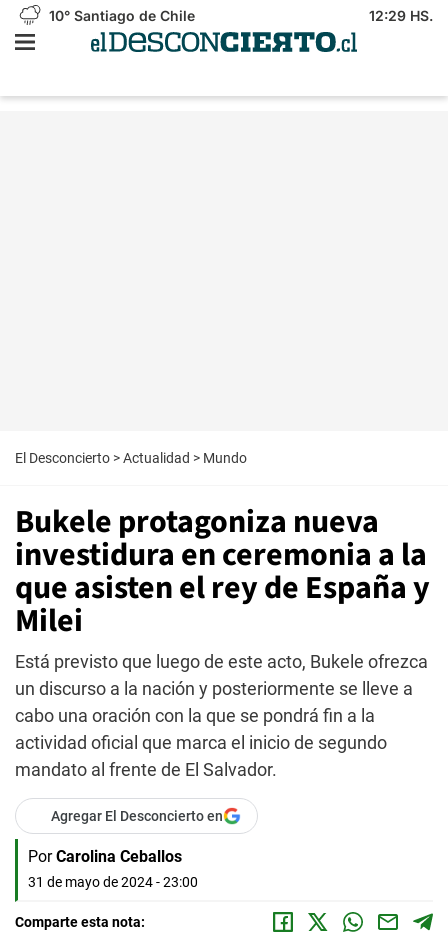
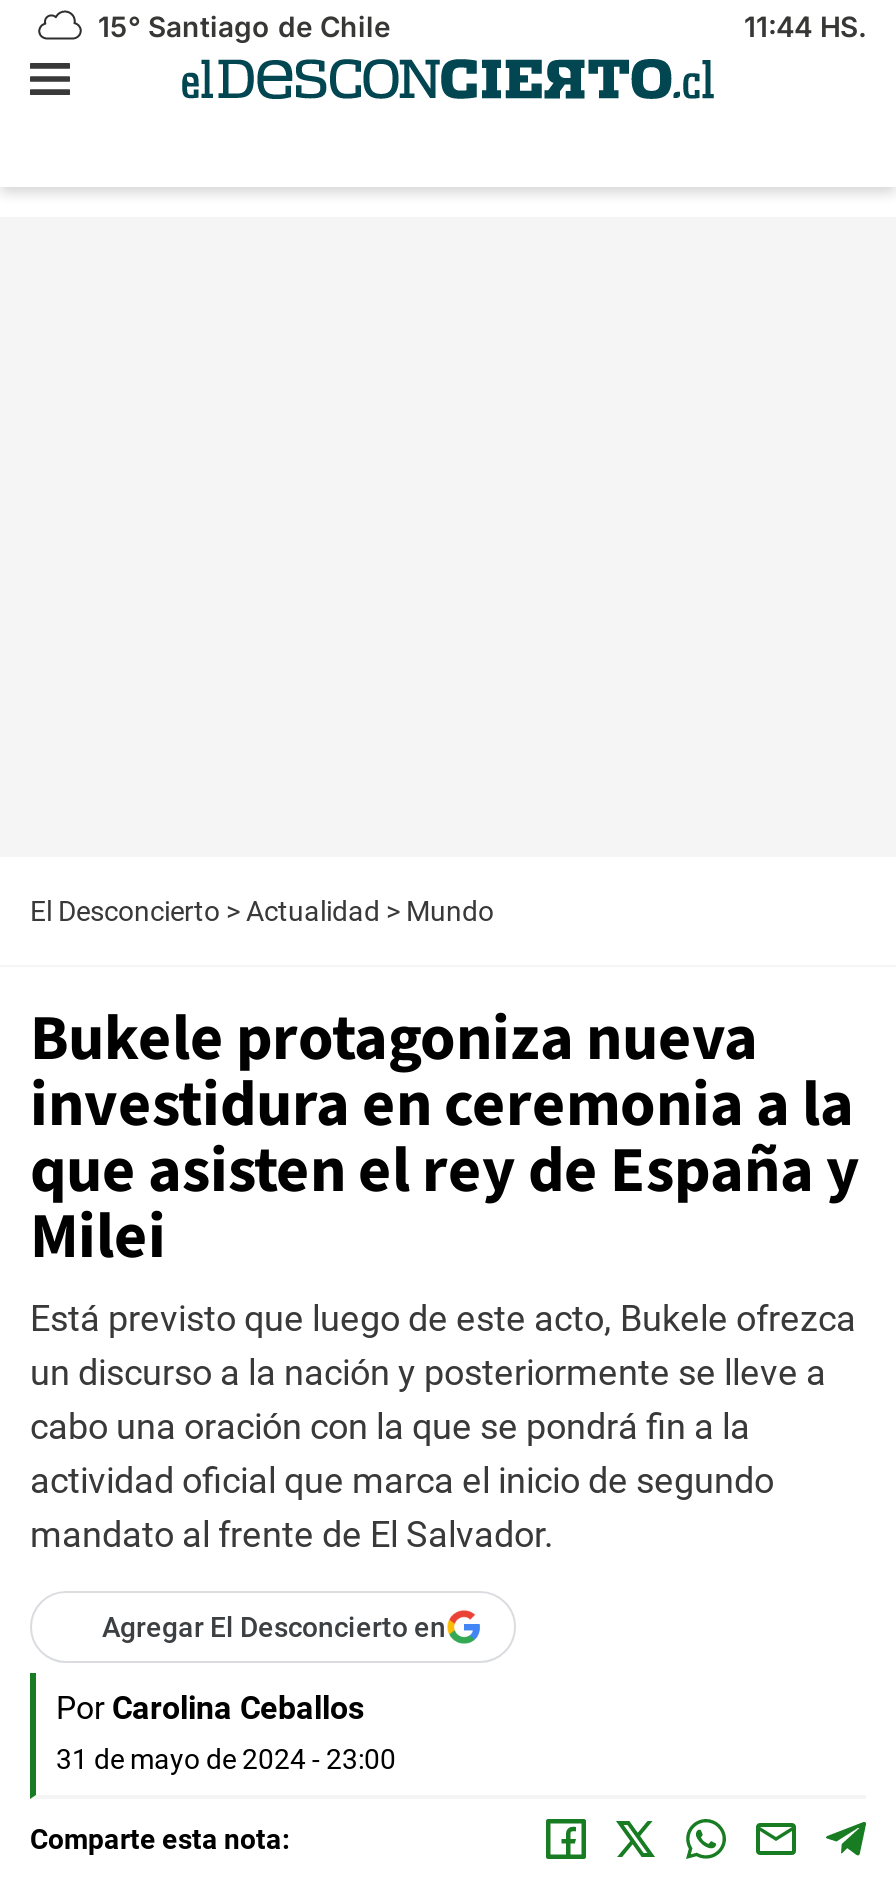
[45,7,195,24] 10° Santiago de Chile -> [90,9,390,43] 15° Santiago de Chile
[369,7,433,24] 12:29 HS. -> [744,9,866,43] 11:44 HS.

